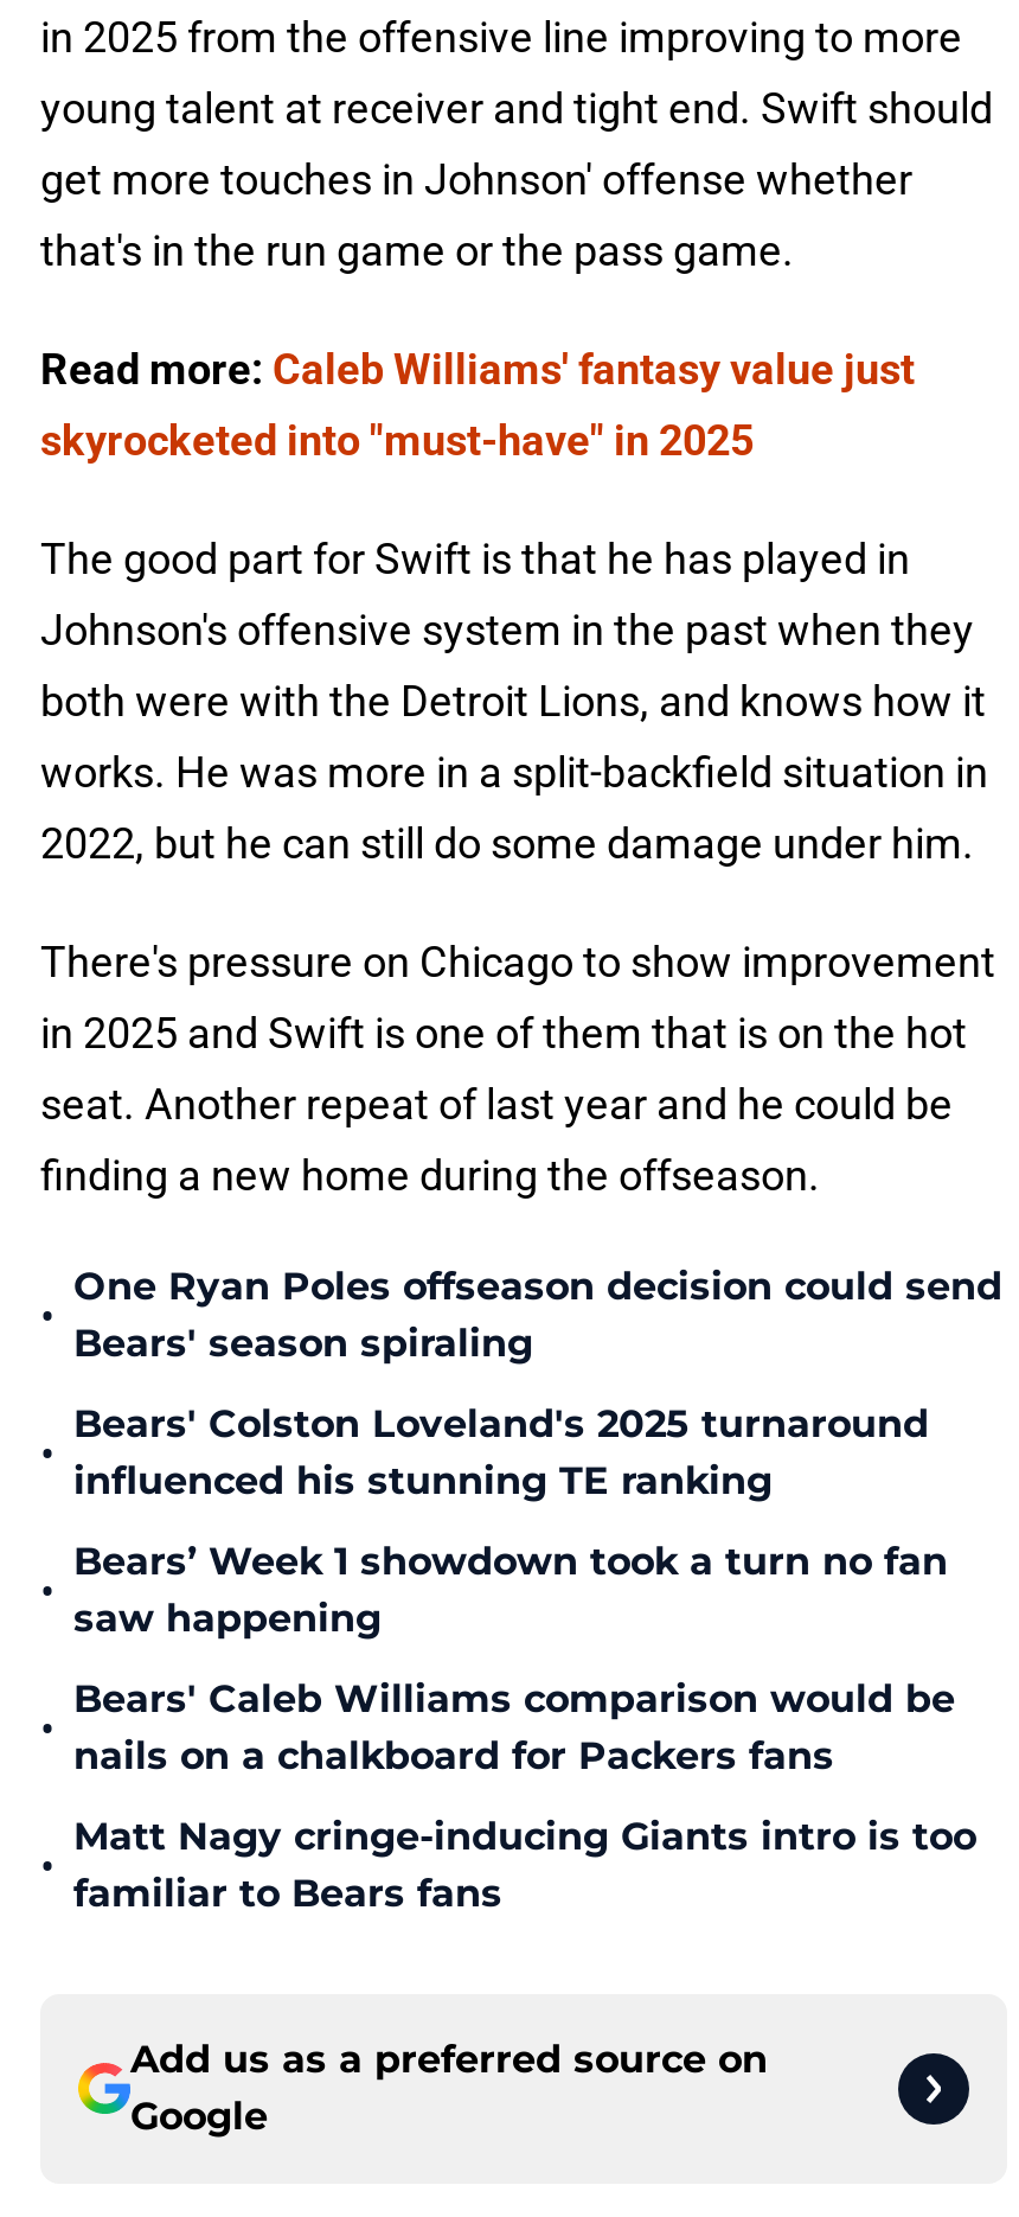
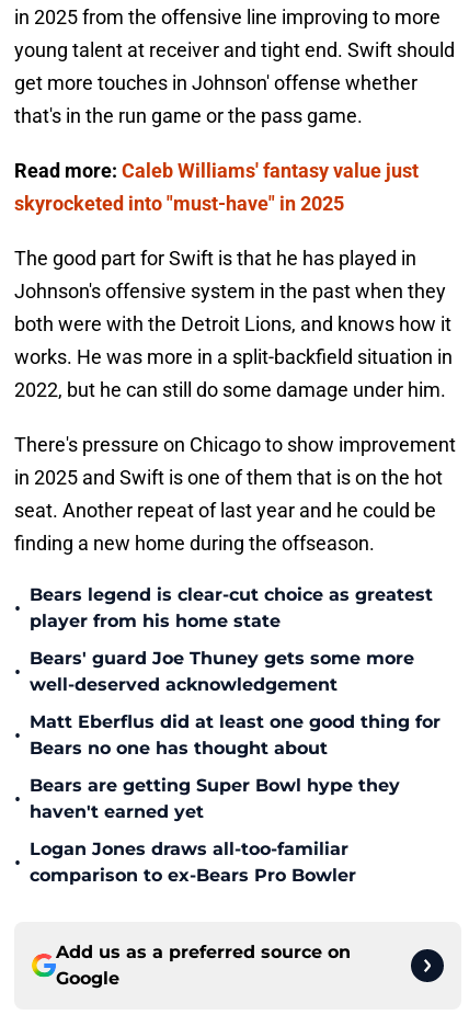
[73,1264,1002,1366] One Ryan Poles offseason decision could send | Bears' season spiraling -> [30,584,433,631] Bears legend is clear-cut choice as greatest | player from his home state
[73,1401,929,1503] Bears' Colston Loveland's 2025 turnaround | influenced his stunning TE ranking -> [30,648,414,695] Bears' guard Joe Thuney gets some more | well-deserved acknowledgement
[73,1539,948,1641] Bears’ Week 1 showdown took a turn no fan | saw happening -> [30,711,441,759] Matt Eberflus did at least one good thing for | Bears no one has thought about
[73,1676,955,1778] Bears' Caleb Williams comparison would be | nails on a chalkboard for Packers fans -> [30,775,400,822] Bears are getting Super Bowl hype they | haven't earned yet
[73,1814,976,1916] Matt Nagy cringe-inducing Giants intro is too | familiar to Bears fans -> [30,839,356,886] Logan Jones draws all-too-familiar | comparison to ex-Bears Pro Bowler

